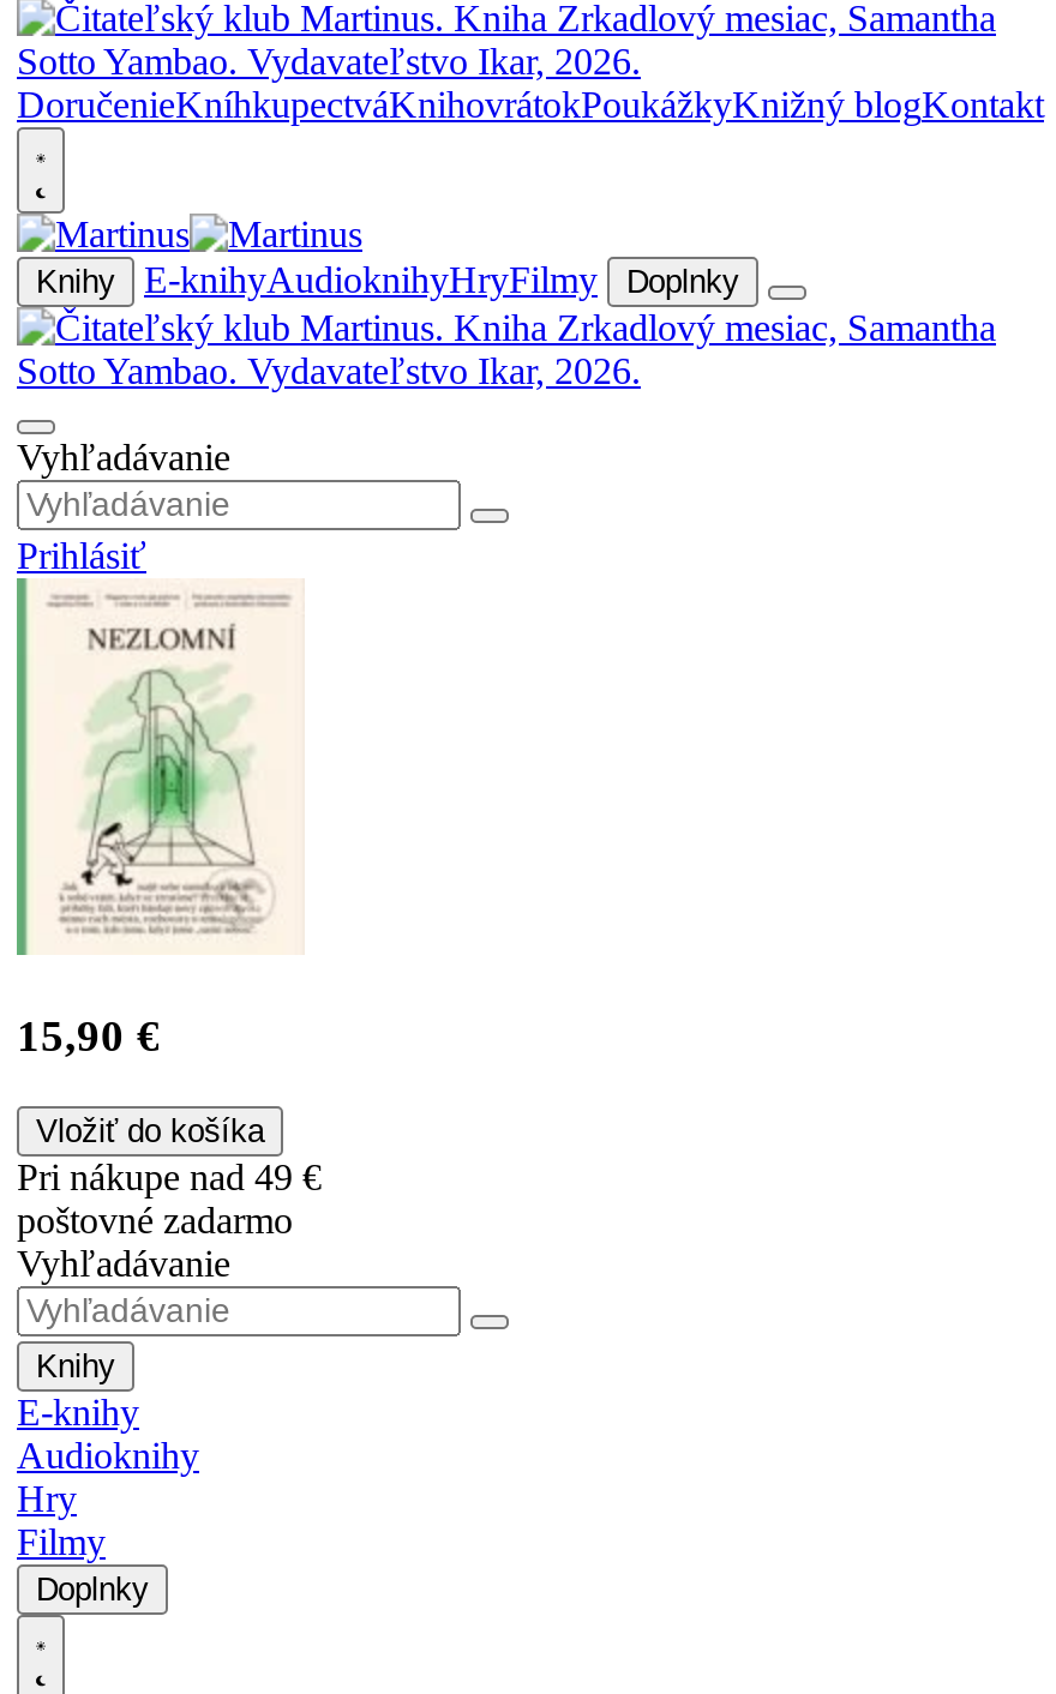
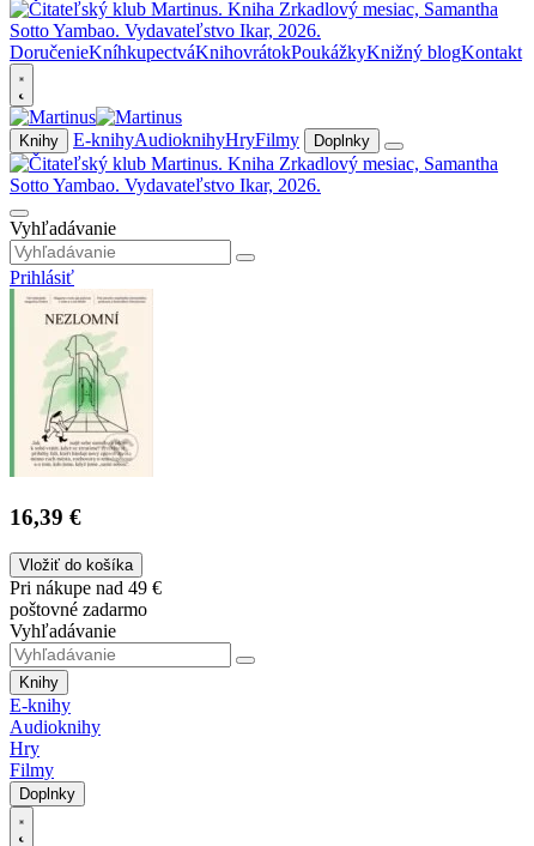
[17,1009,161,1060] 15,90 € -> [10,504,81,529] 16,39 €

